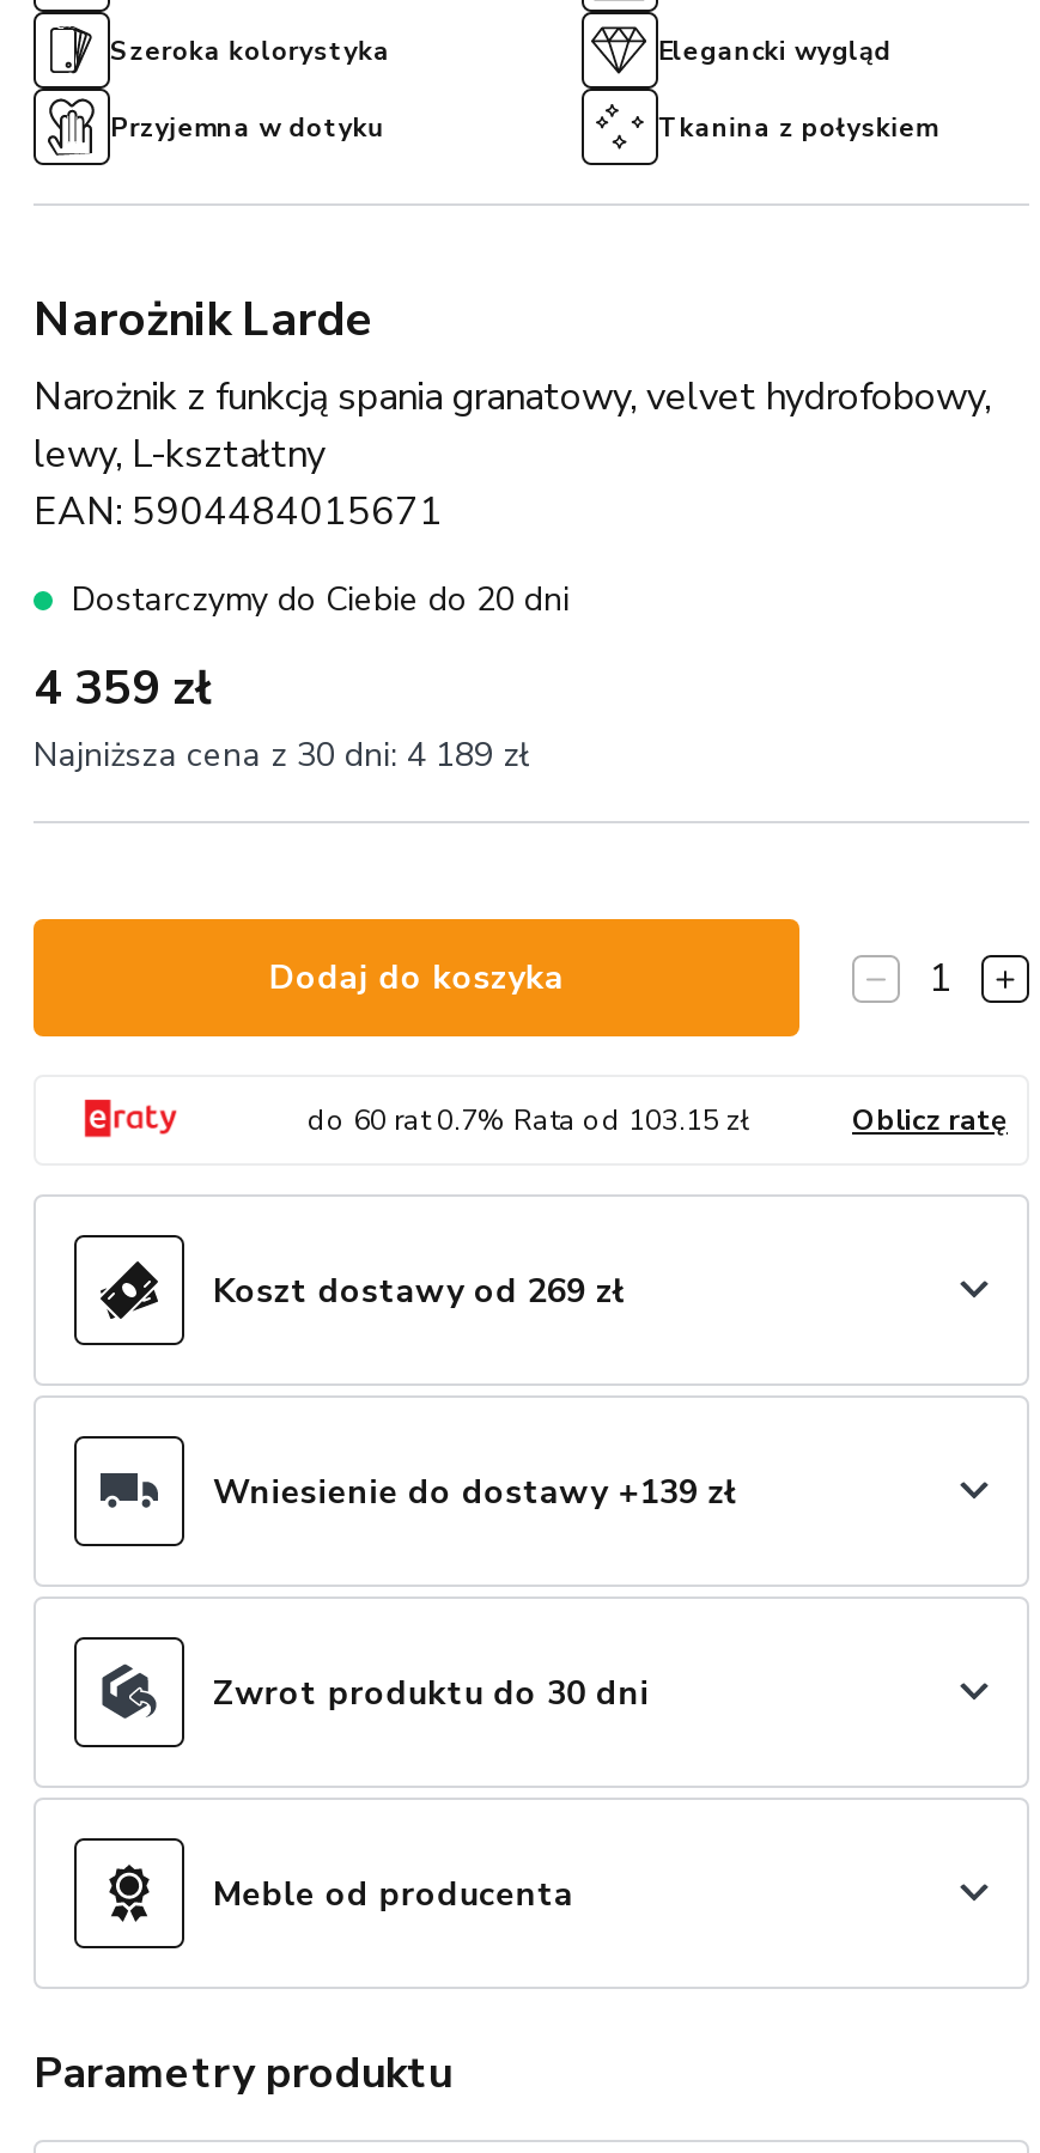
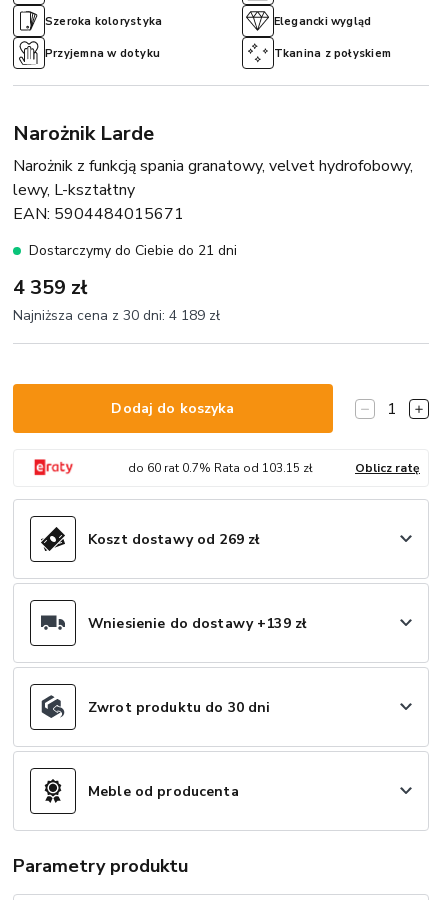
[72,577,570,622] Dostarczymy do Ciebie do 20 dni -> [29,241,237,260] Dostarczymy do Ciebie do 21 dni

